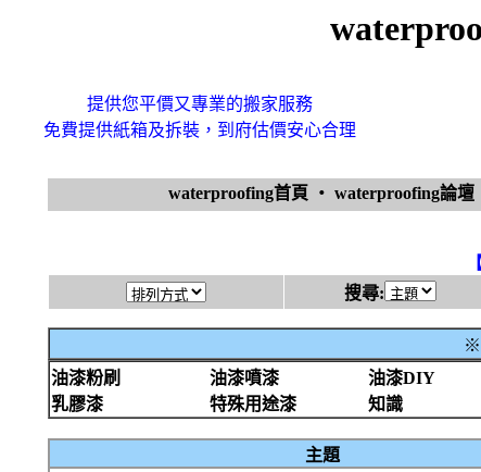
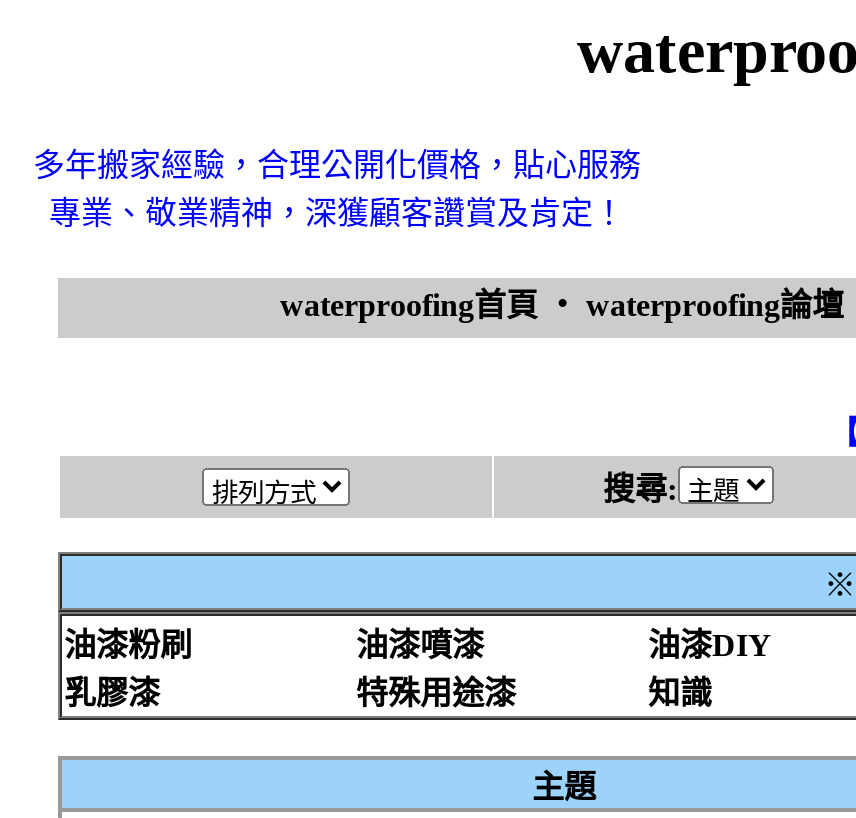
[43,95,356,139] 提供您平價又專業的搬家服務 | 免費提供紙箱及拆裝，到府估價安心合理 -> [33,148,641,230] 多年搬家經驗，合理公開化價格，貼心服務 | 專業、敬業精神，深獲顧客讚賞及肯定！

